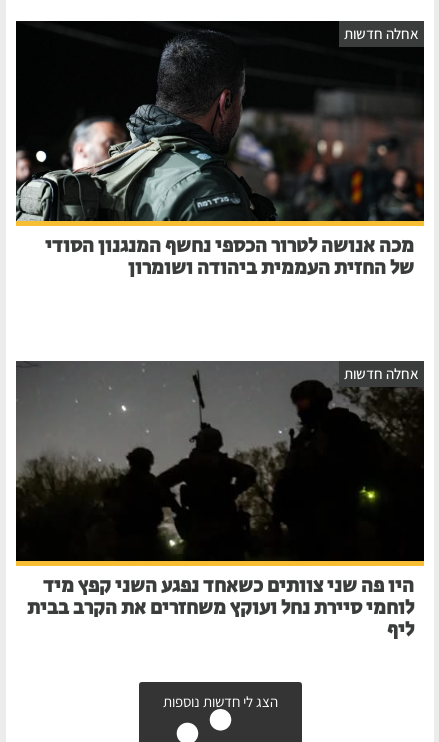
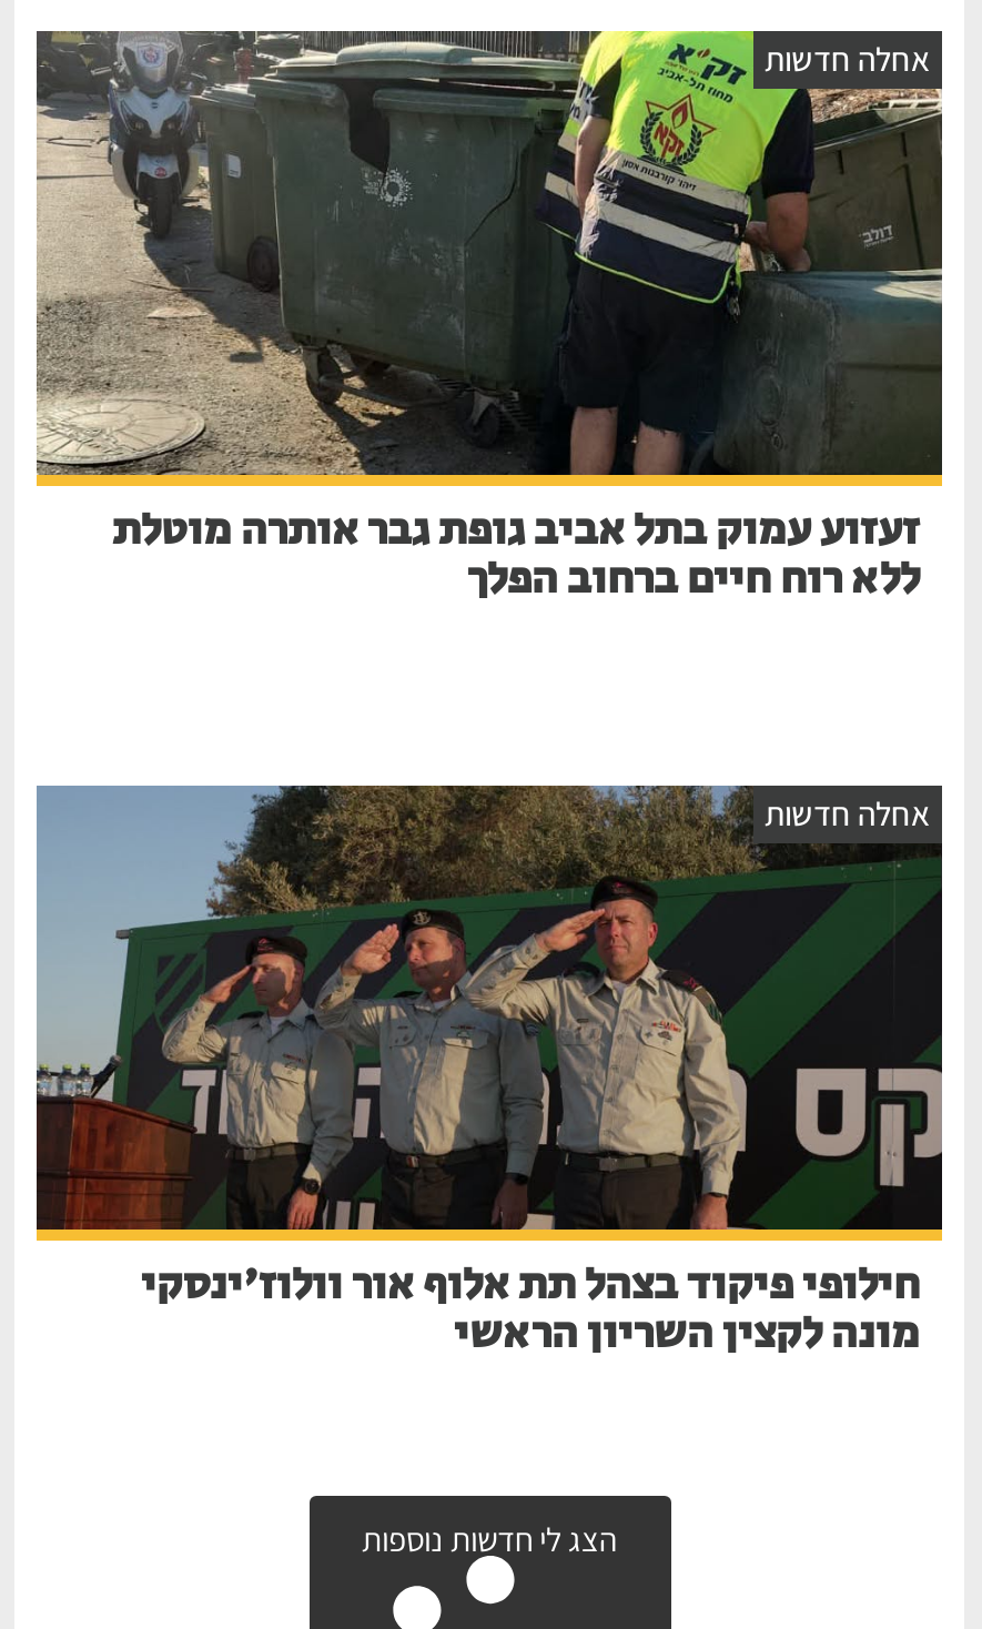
[15,20,425,283] [image] | מכה אנושה לטרור הכספי נחשף המנגנון הסודי | של החזית העממית ביהודה ושומרון -> [37,29,944,613] [image] | זעזוע עמוק בתל אביב גופת גבר אותרה מוטלת | ללא רוח חיים ברחוב הפלך
[15,360,424,645] [image] | היו פה שני צוותים כשאחד נפגע השני קפץ מיד | לוחמי סיירת נחל ועוקץ משחזרים את הקרב בבית | ליף -> [37,786,944,1368] [image] | חילופי פיקוד בצהל תת אלוף אור וולוז'ינסקי | מונה לקצין השריון הראשי

